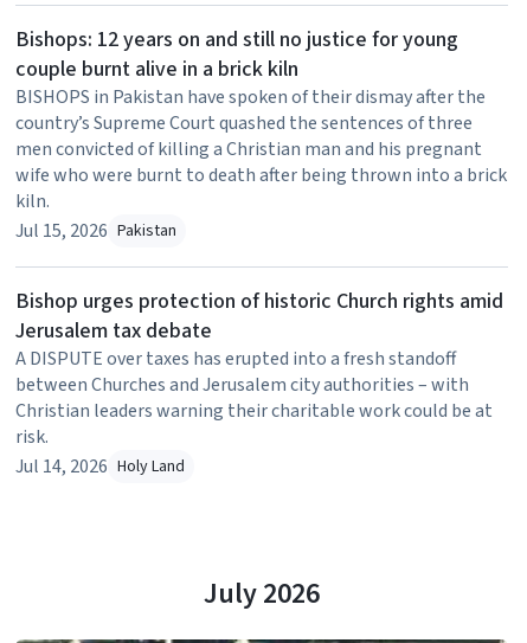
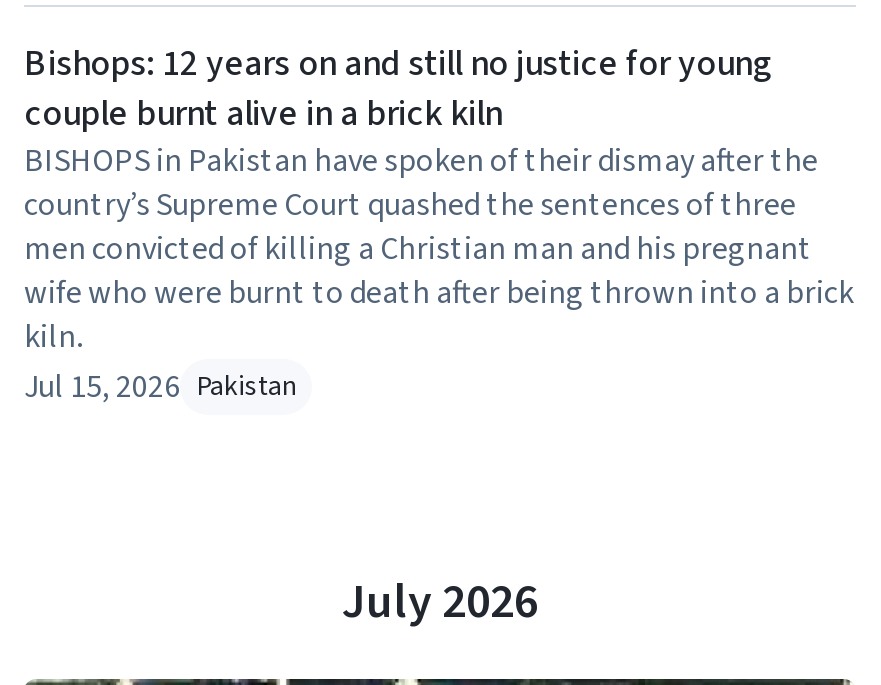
[15,286,503,479] Bishop urges protection of historic Church rights amid | Jerusalem tax debate | A DISPUTE over taxes has erupted into a fresh standoff | between Churches and Jerusalem city authorities – with | Christian leaders warning their charitable work could be at | risk. | Jul 14, 2026 Holy Land -> none

